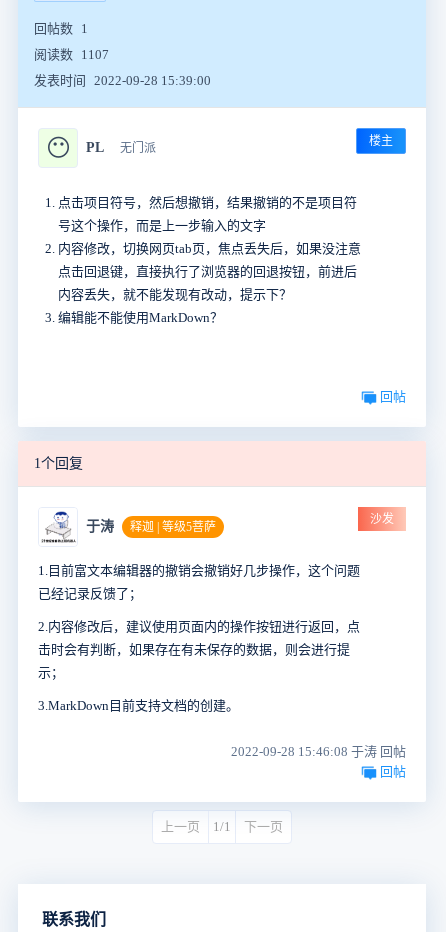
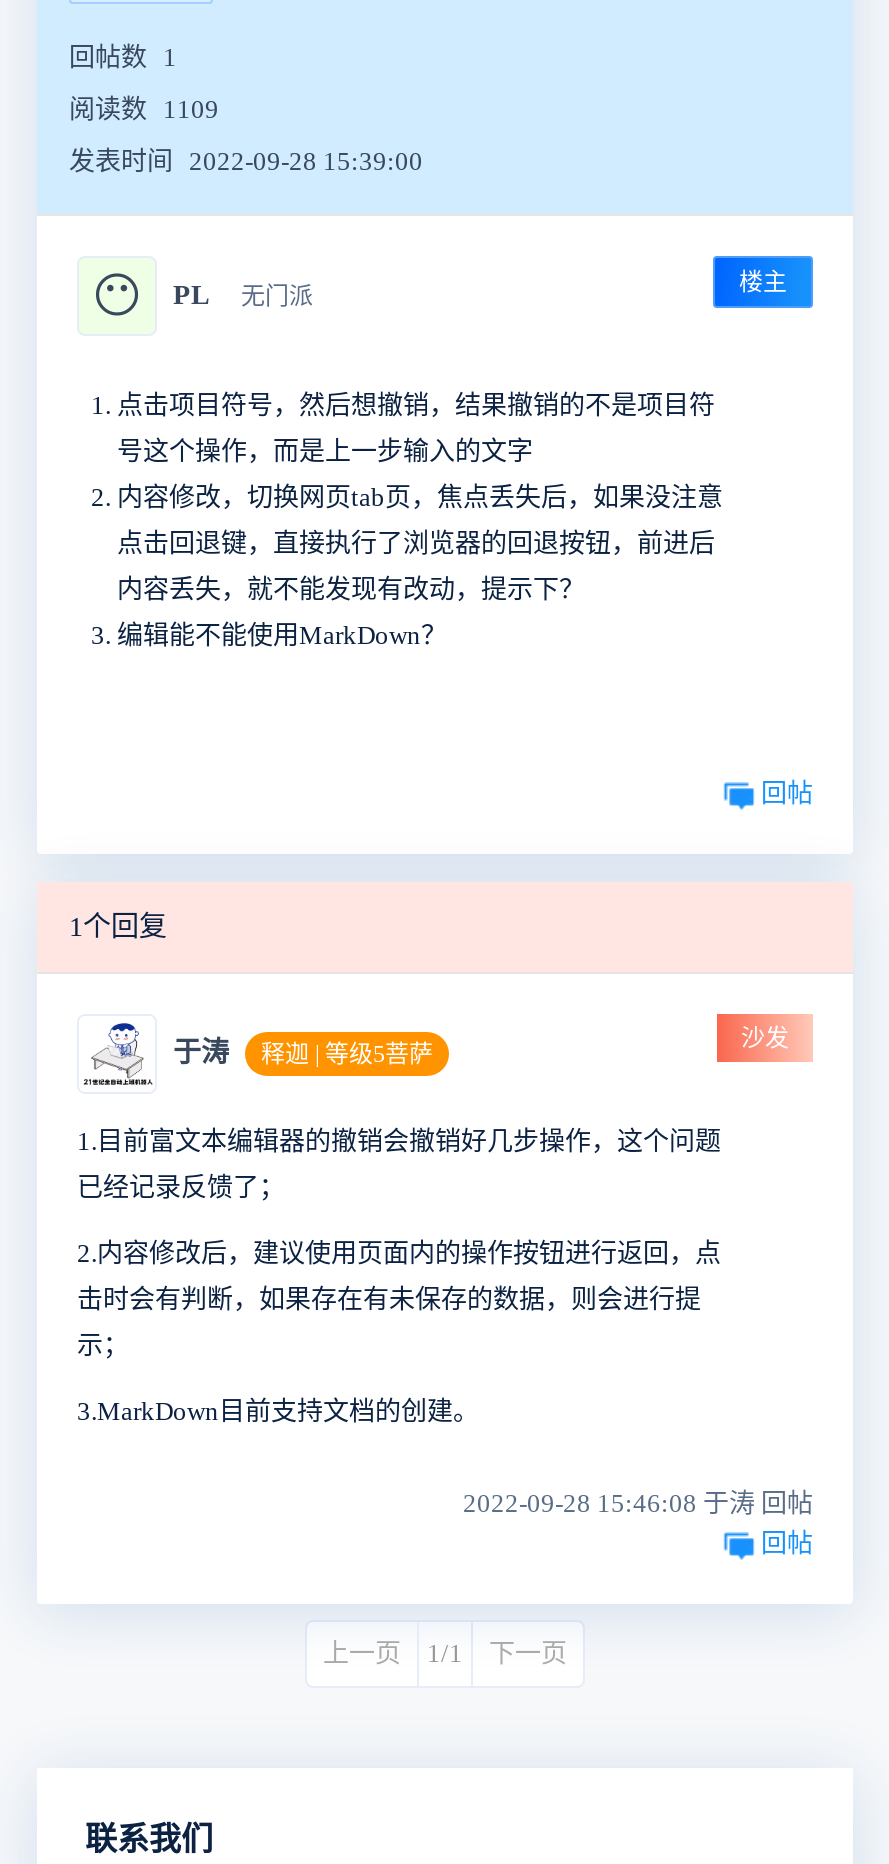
[34,47,109,62] 阅读数 1107 -> [69,94,219,124] 阅读数 1109

